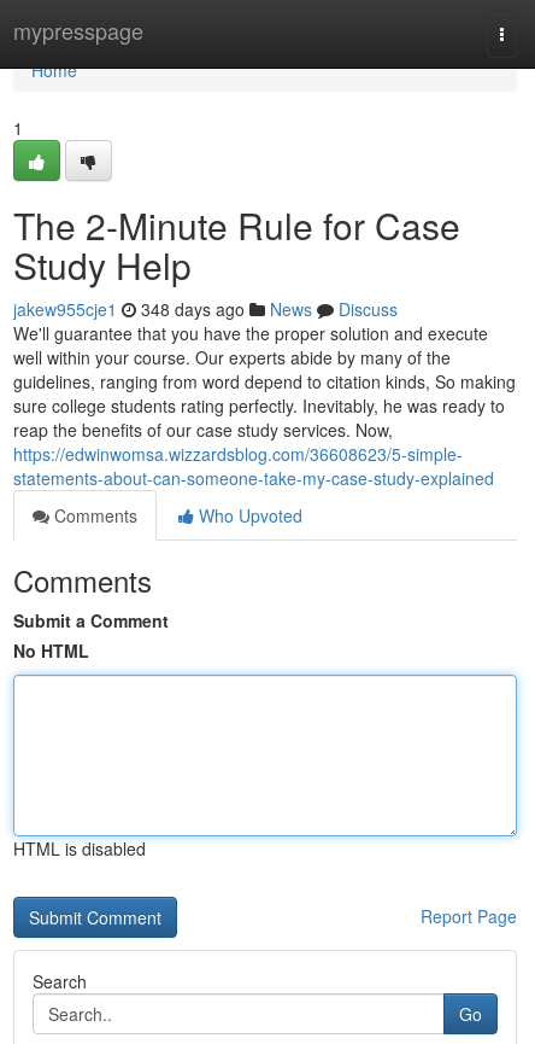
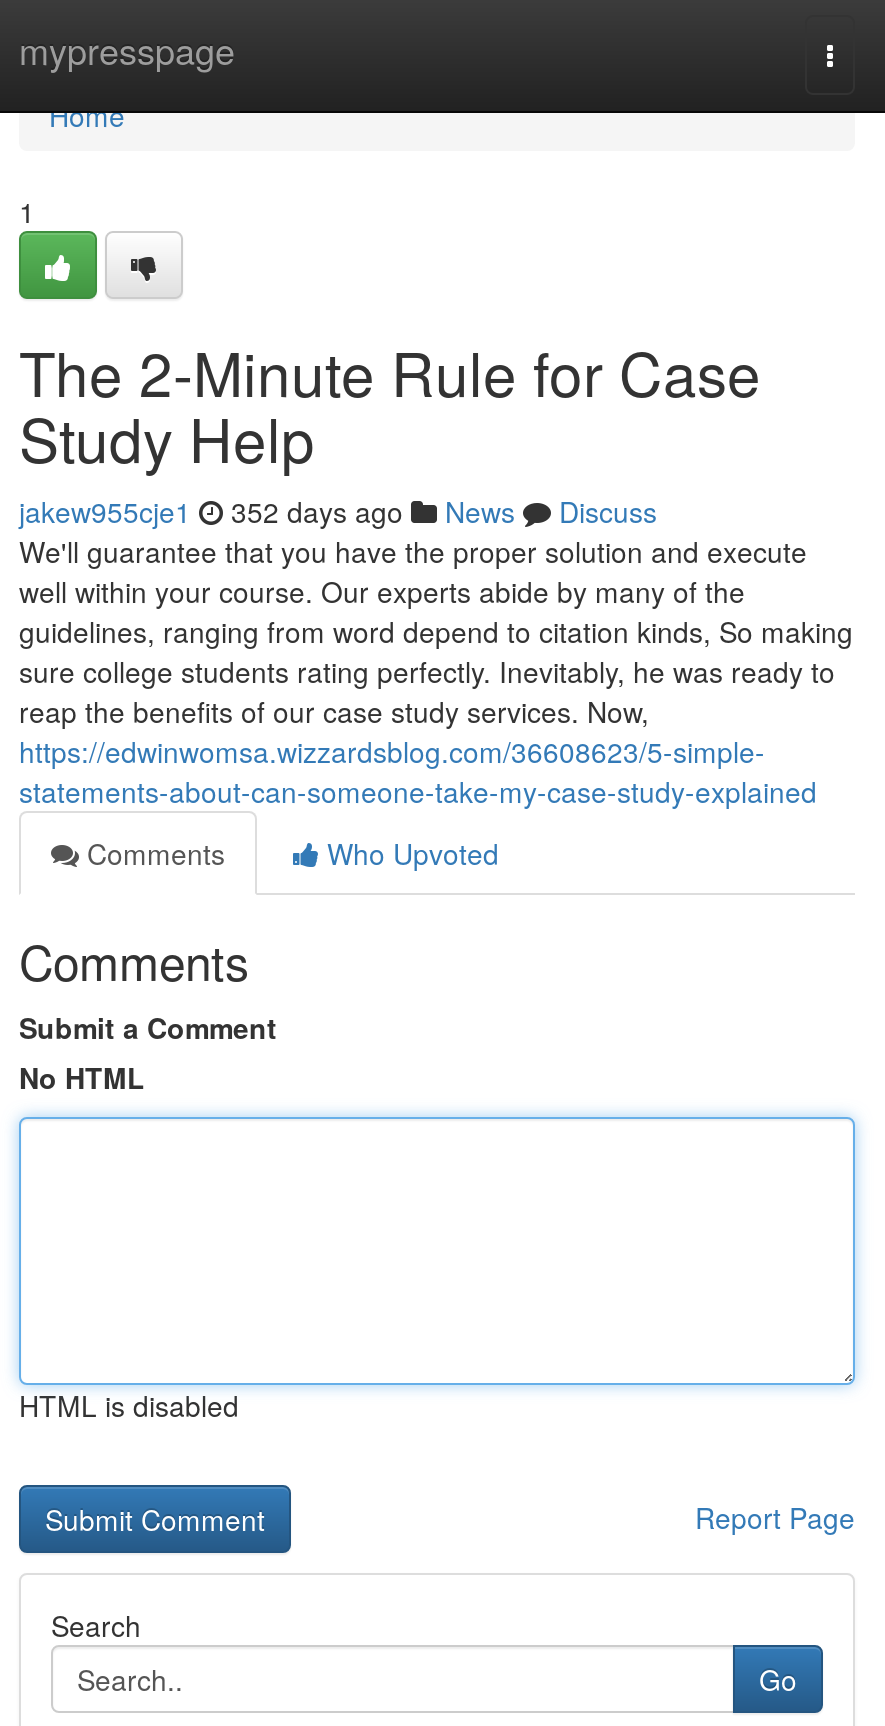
[13,297,398,321] jakew955cje1 348 days ago News Discuss -> [19,491,657,531] jakew955cje1 352 days ago News Discuss

